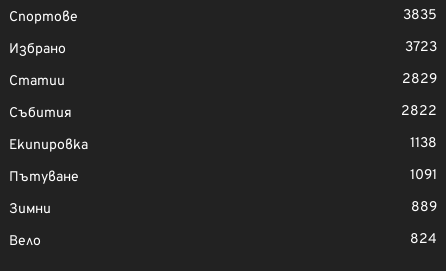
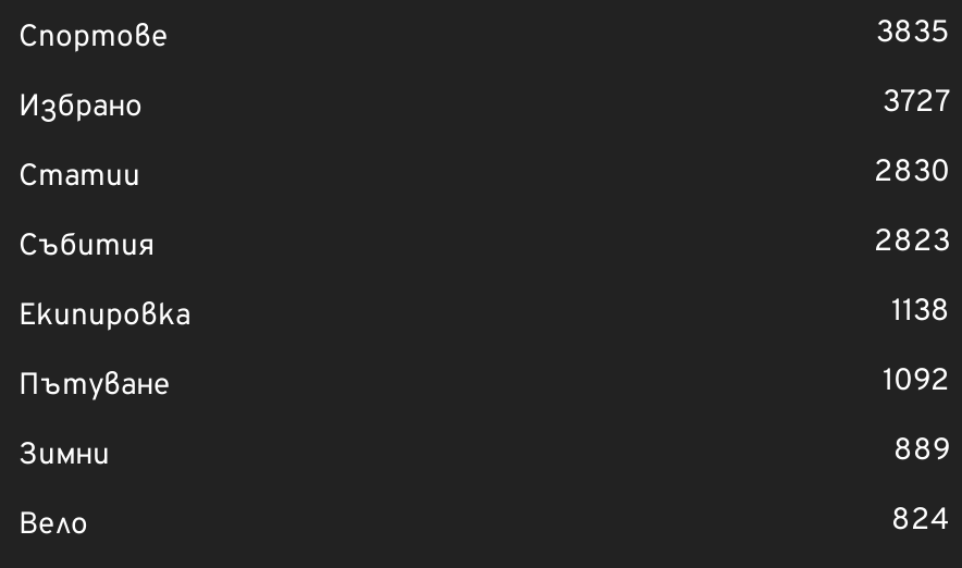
[405,39,437,56] 3723 -> [883,85,950,122] 3727
[402,71,437,88] 2829 -> [874,154,950,191] 2830
[401,103,437,120] 2822 -> [874,224,950,261] 2823
[410,167,437,184] 1091 -> [883,363,950,400] 1092

